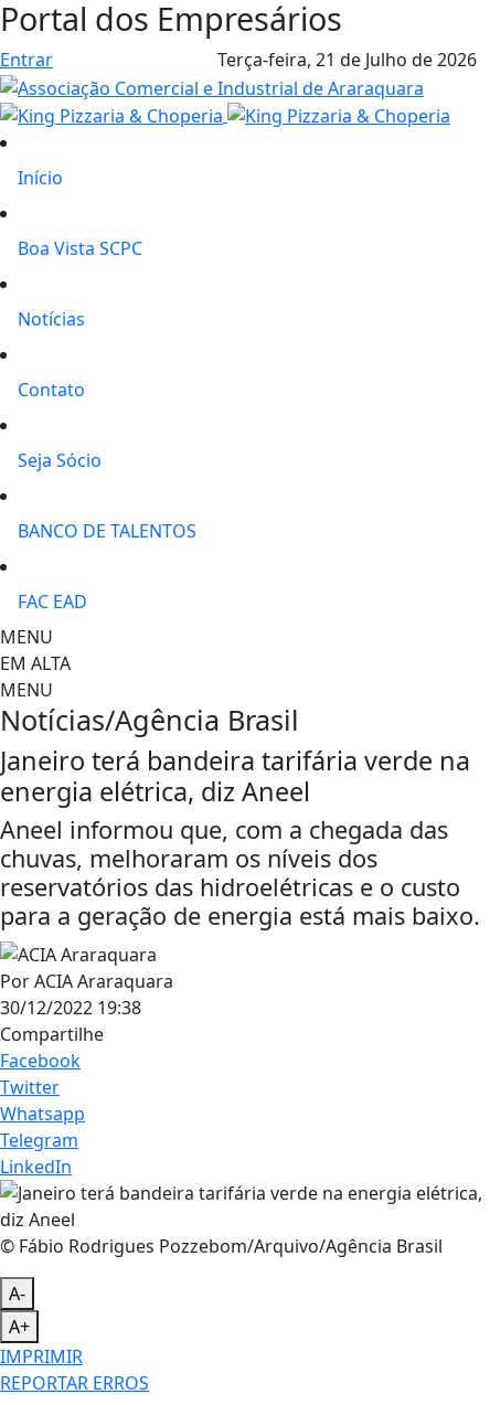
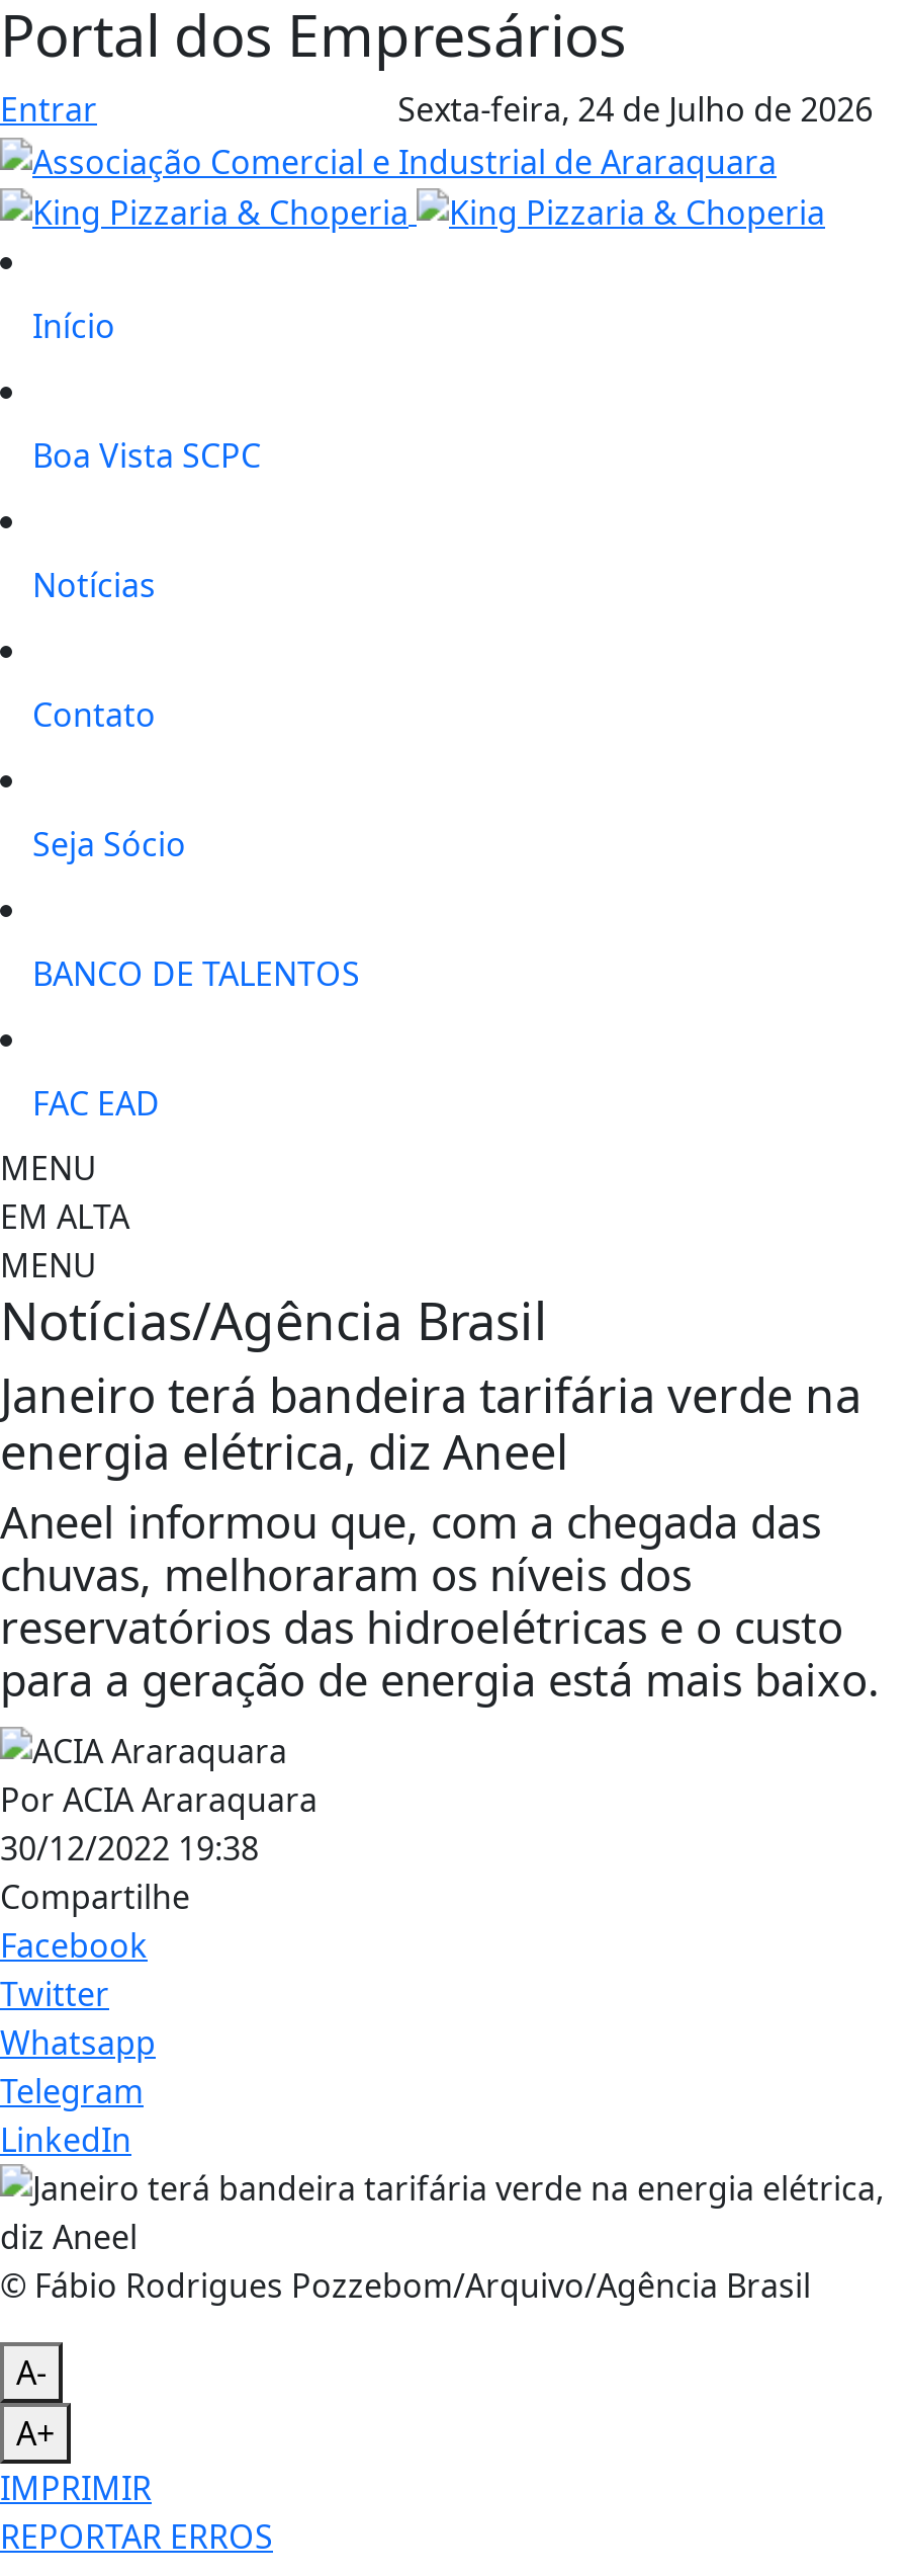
[217,47,476,72] Terça-feira, 21 de Julho de 2026 -> [398,87,873,132] Sexta-feira, 24 de Julho de 2026

